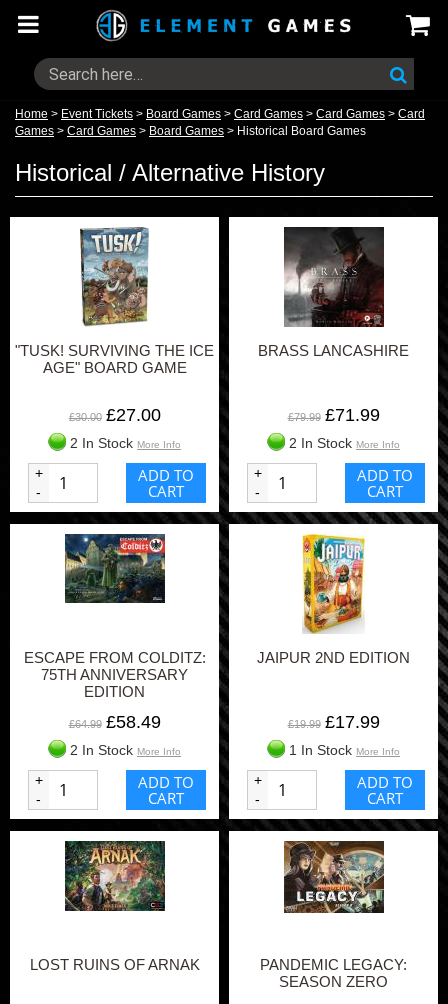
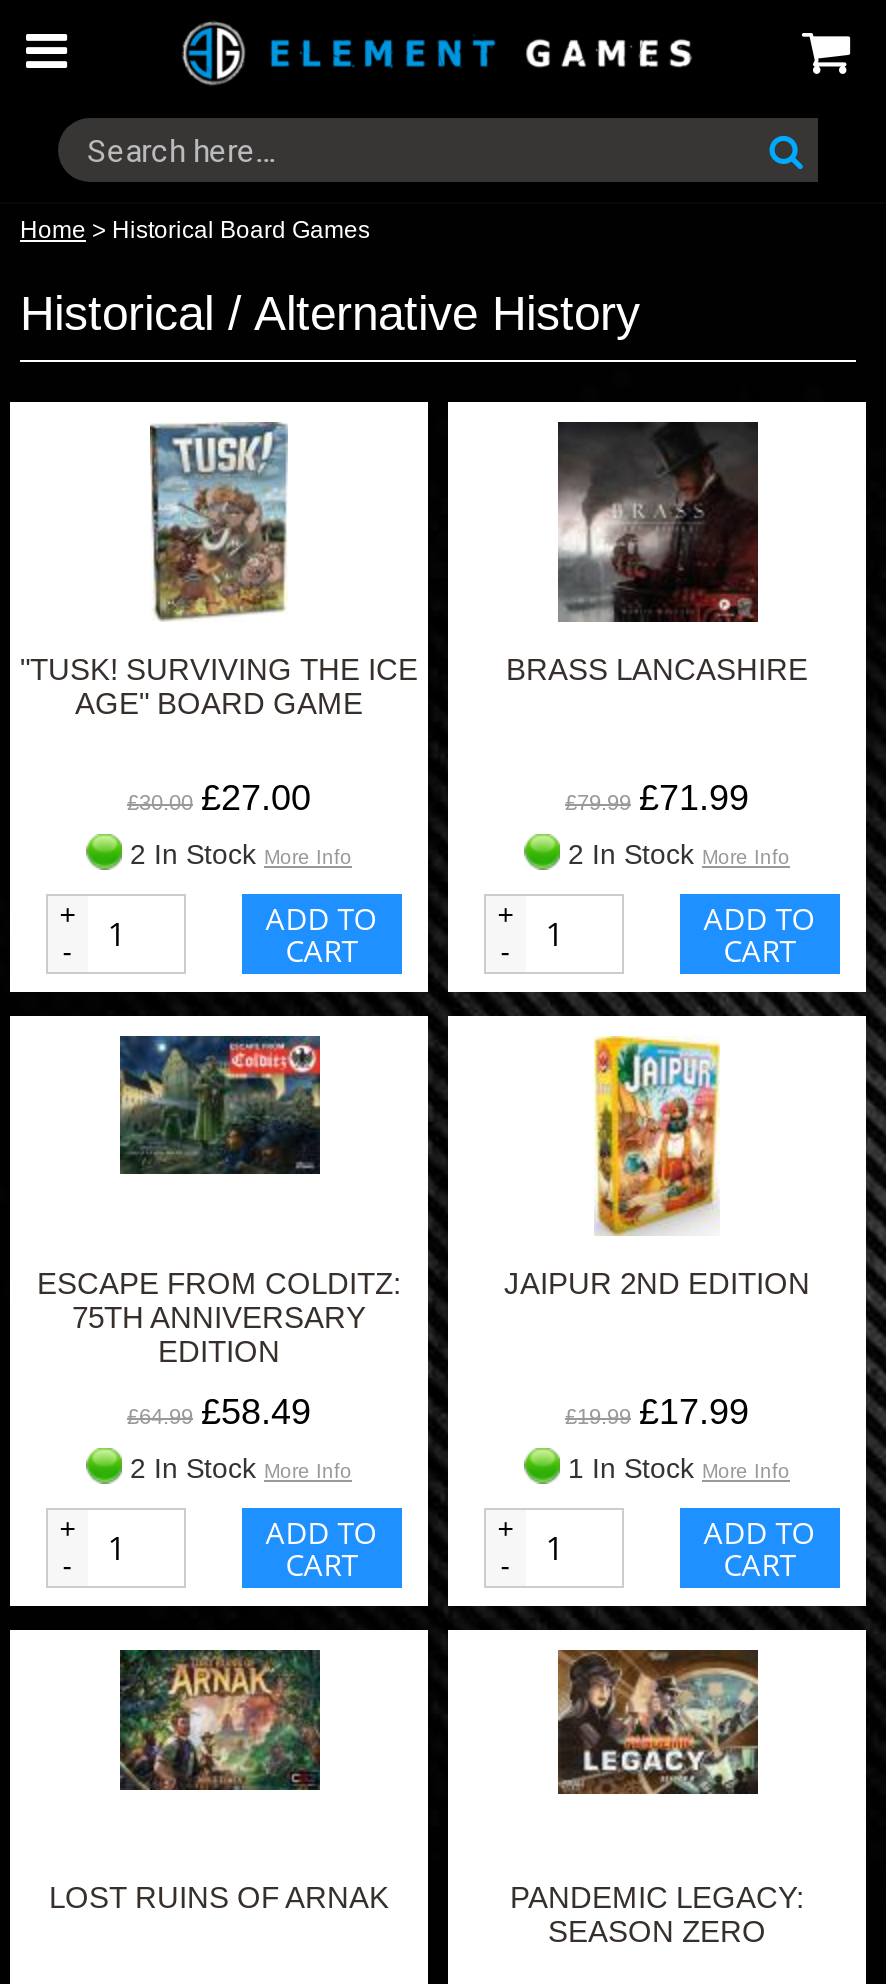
[15,107,425,138] Home > Event Tickets > Board Games > Card Games > Card Games > Card | Games > Card Games > Board Games > Historical Board Games -> [20,216,370,244] Home > Historical Board Games

